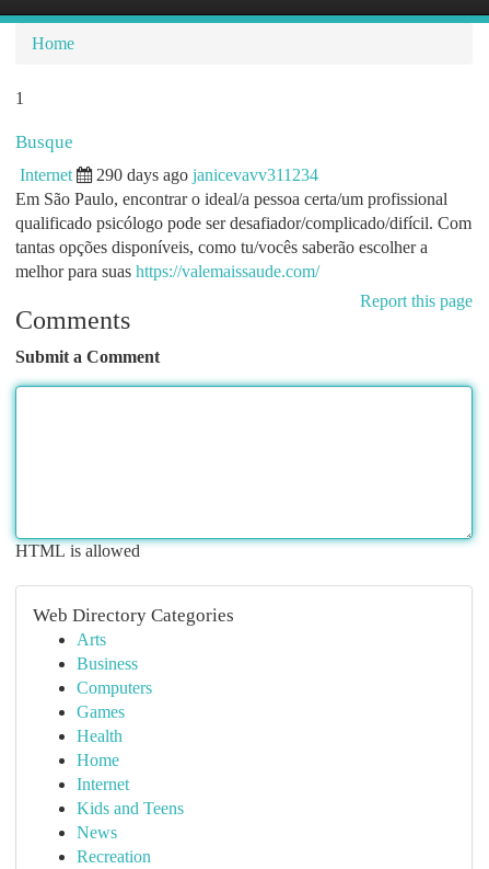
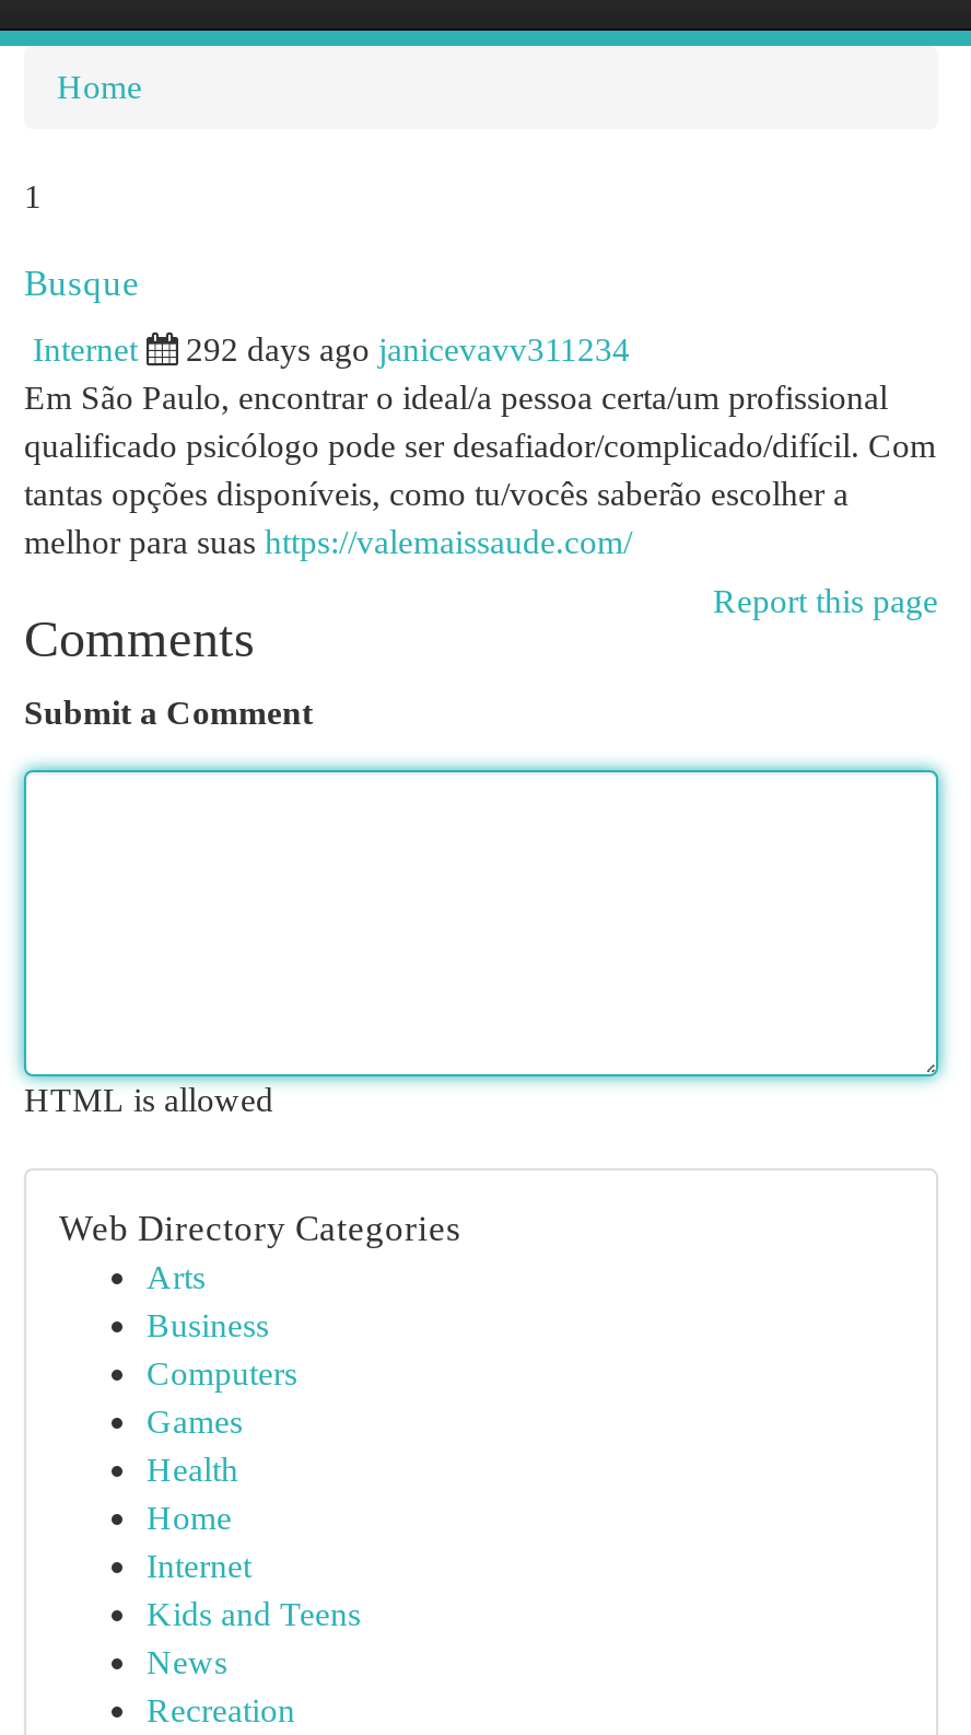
[96,165,318,184] 290 days ago janicevavv311234 -> [186,330,630,368] 292 days ago janicevavv311234

